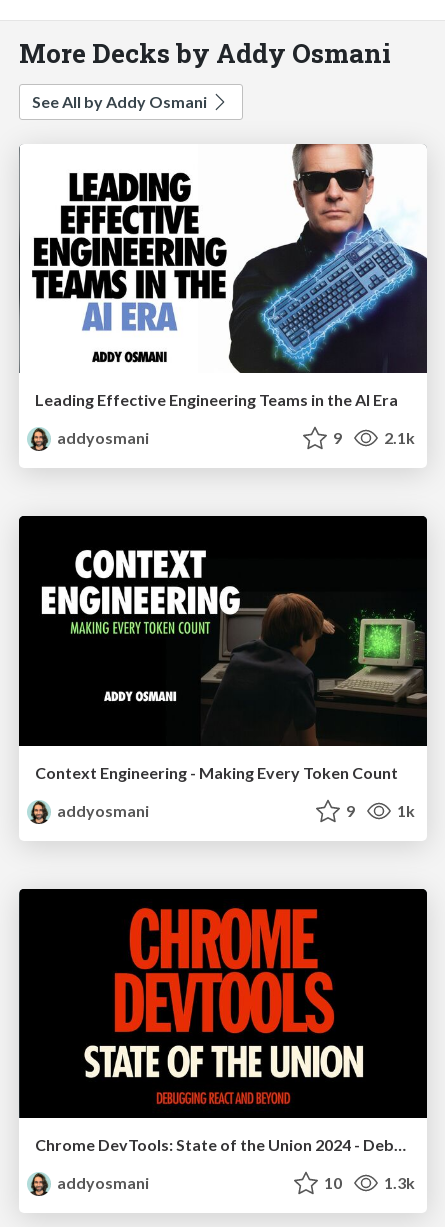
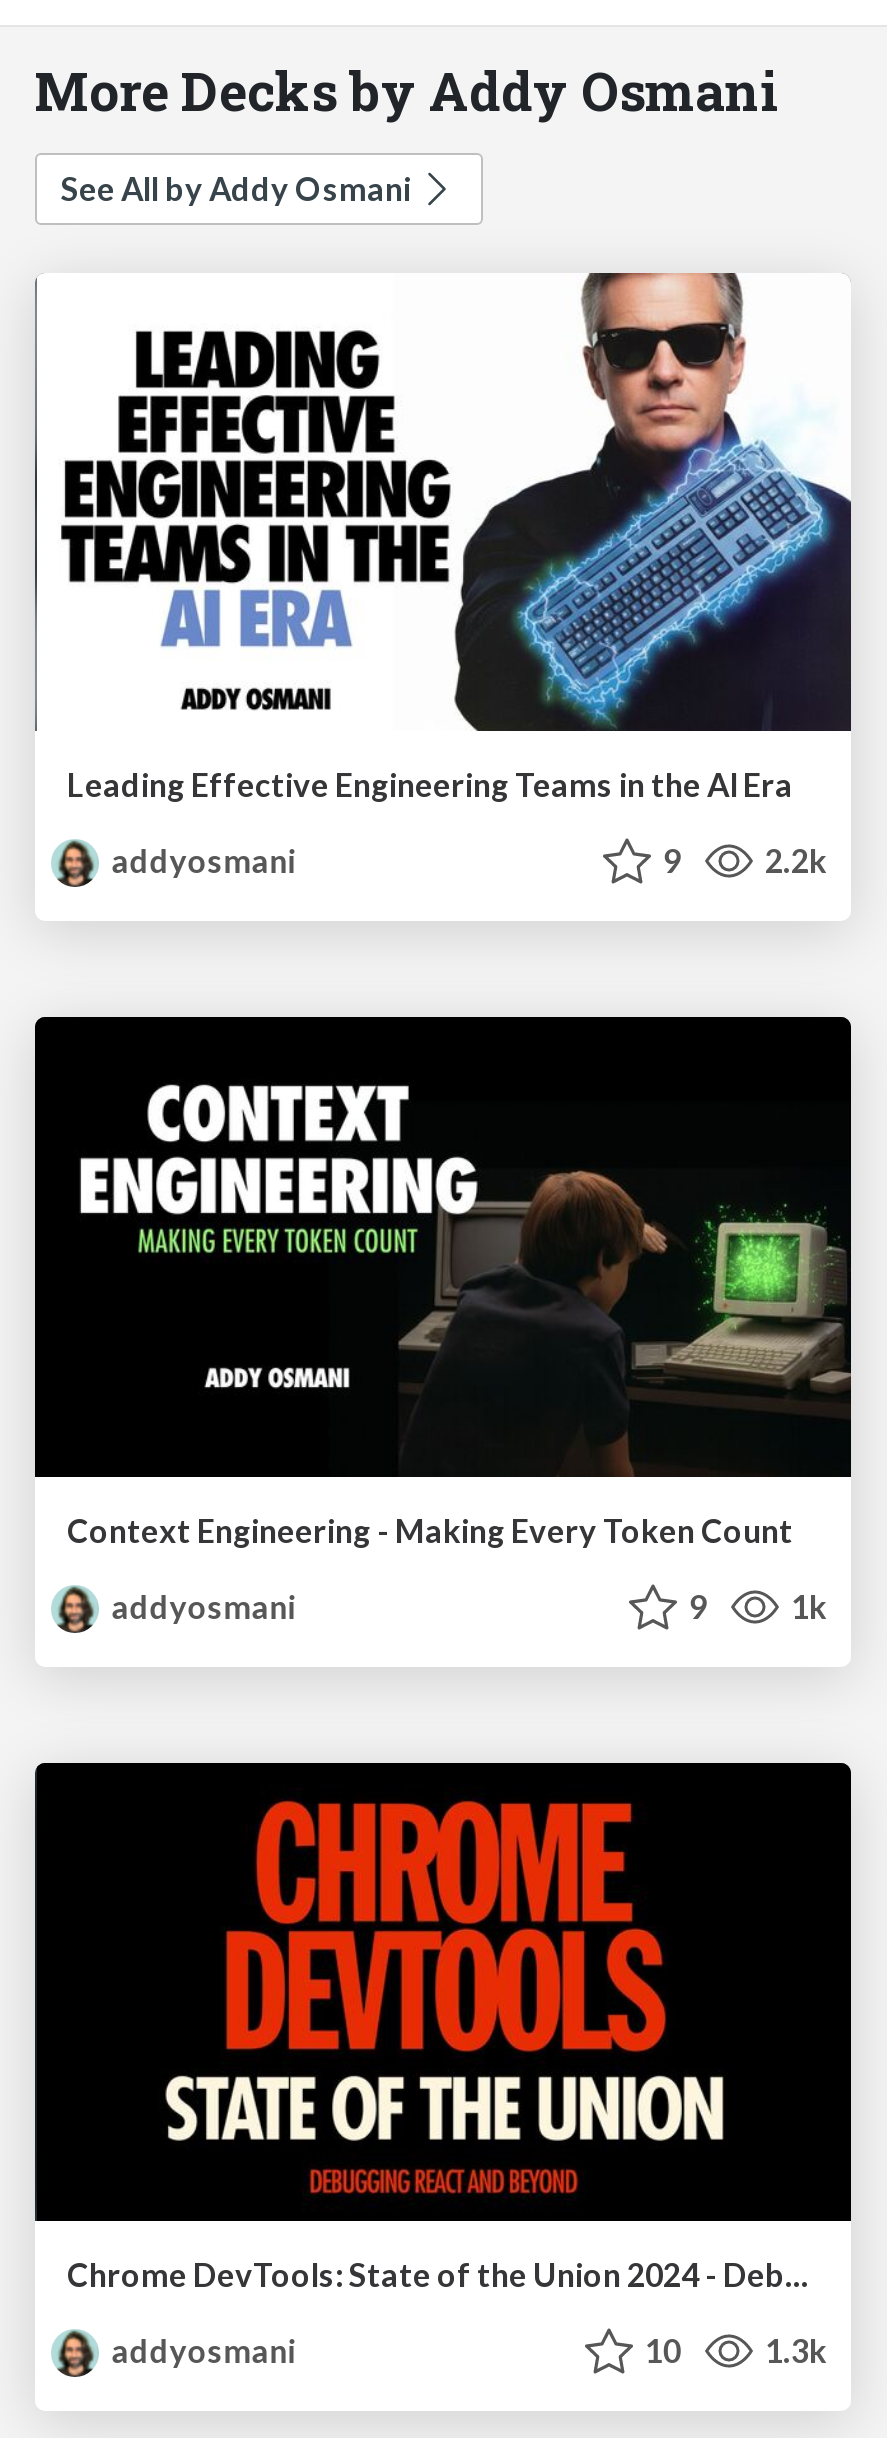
[381,428,415,447] 2.1k -> [759,842,827,880] 2.2k

